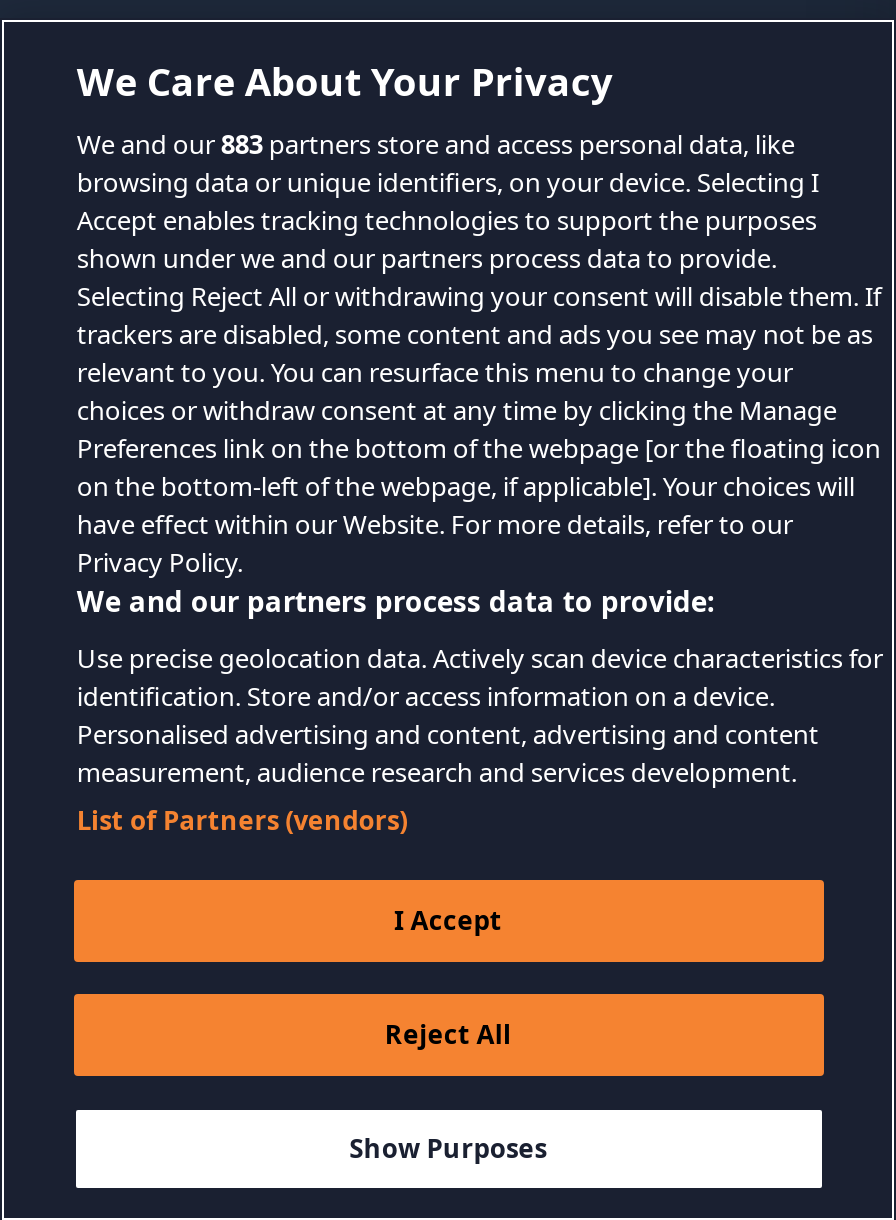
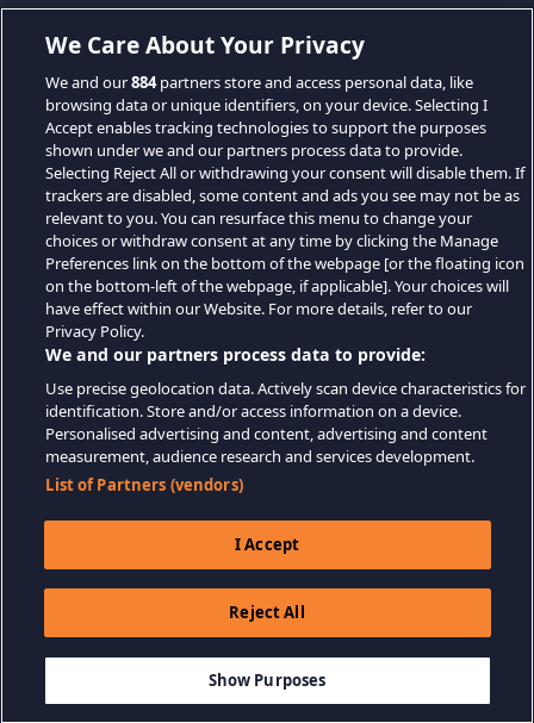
[77,126,795,162] We and our 883 partners store and access personal data, like -> [46,71,474,93] We and our 884 partners store and access personal data, like

